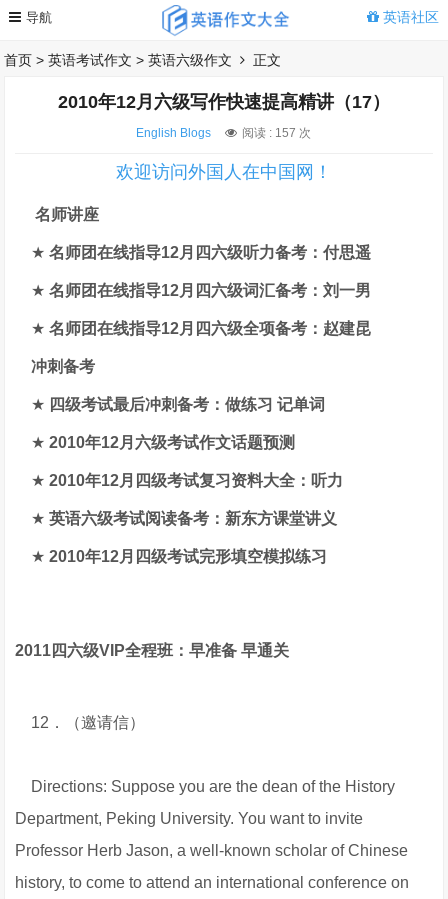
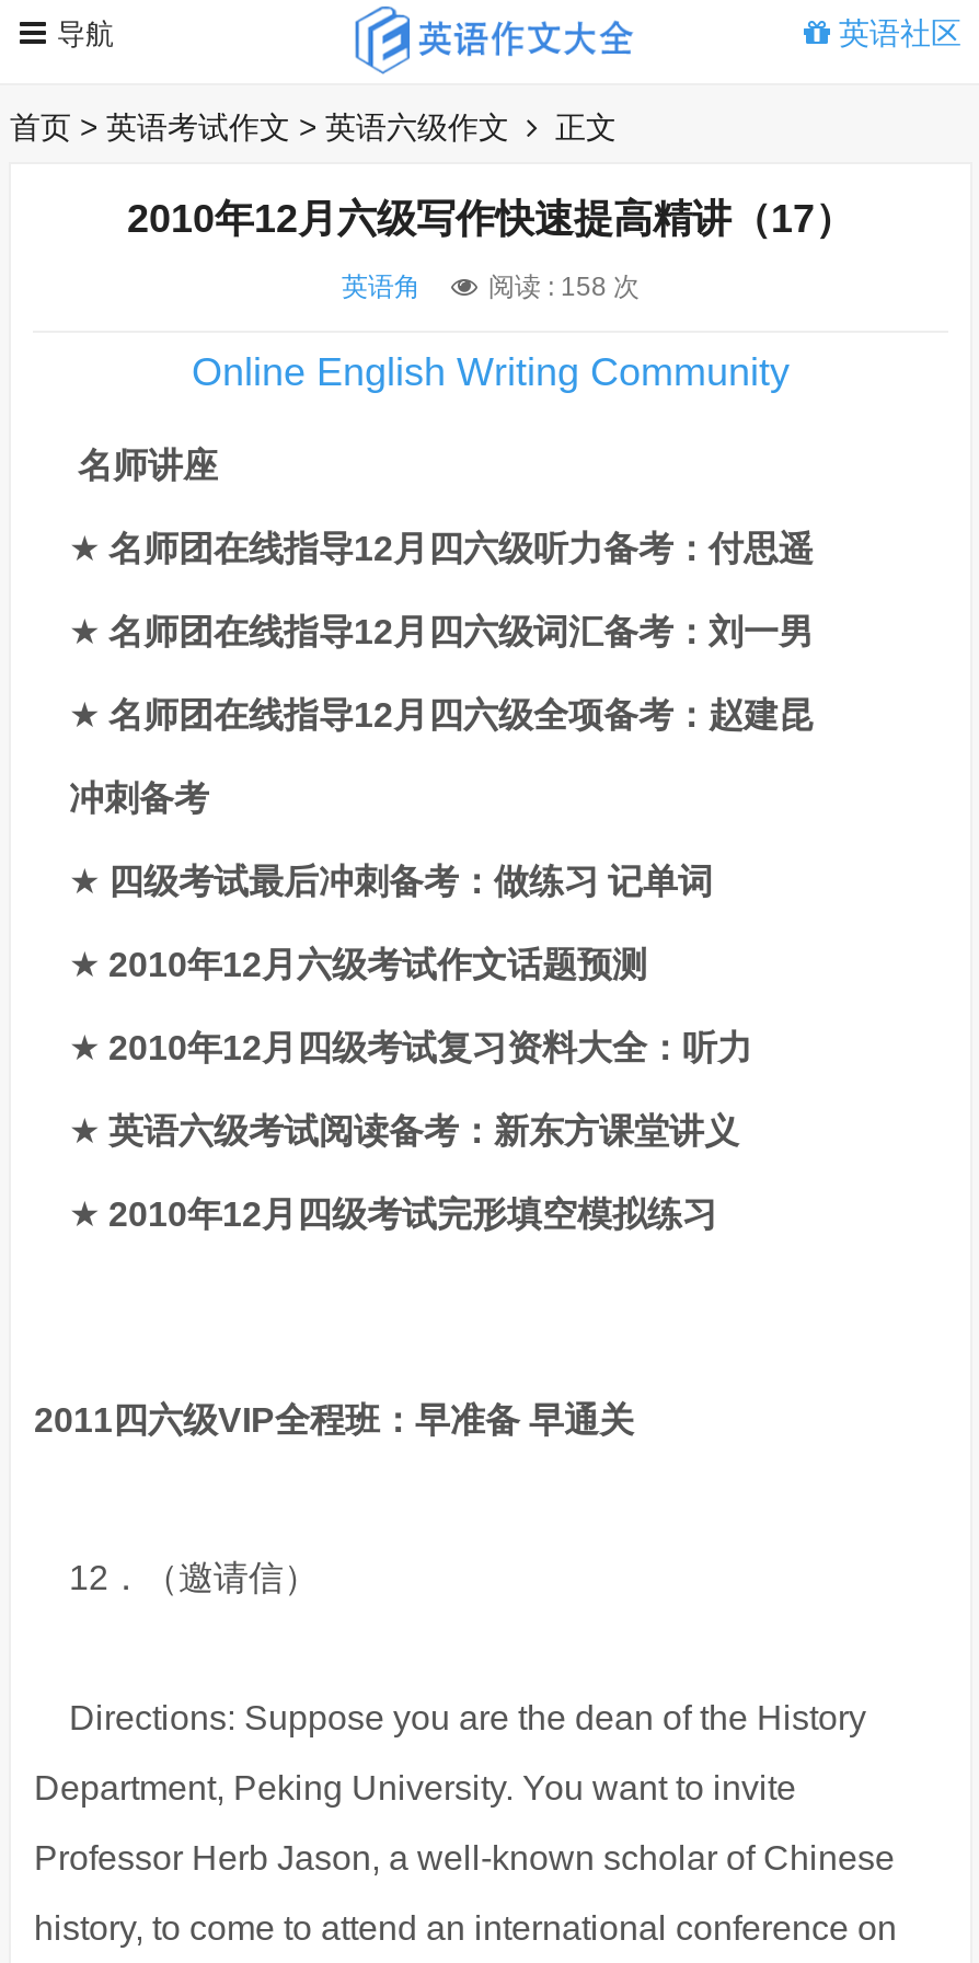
[136,126,311,140] English Blogs | 阅读 : 157 次 -> [342,272,640,302] 英语角 | 阅读 : 158 次
[116,162,332,182] 欢迎访问外国人在中国网！ -> [192,350,790,394] Online English Writing Community

